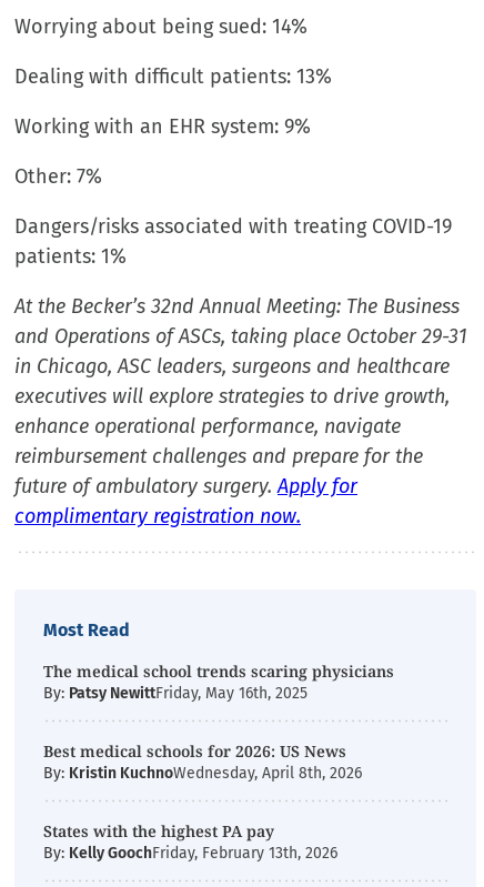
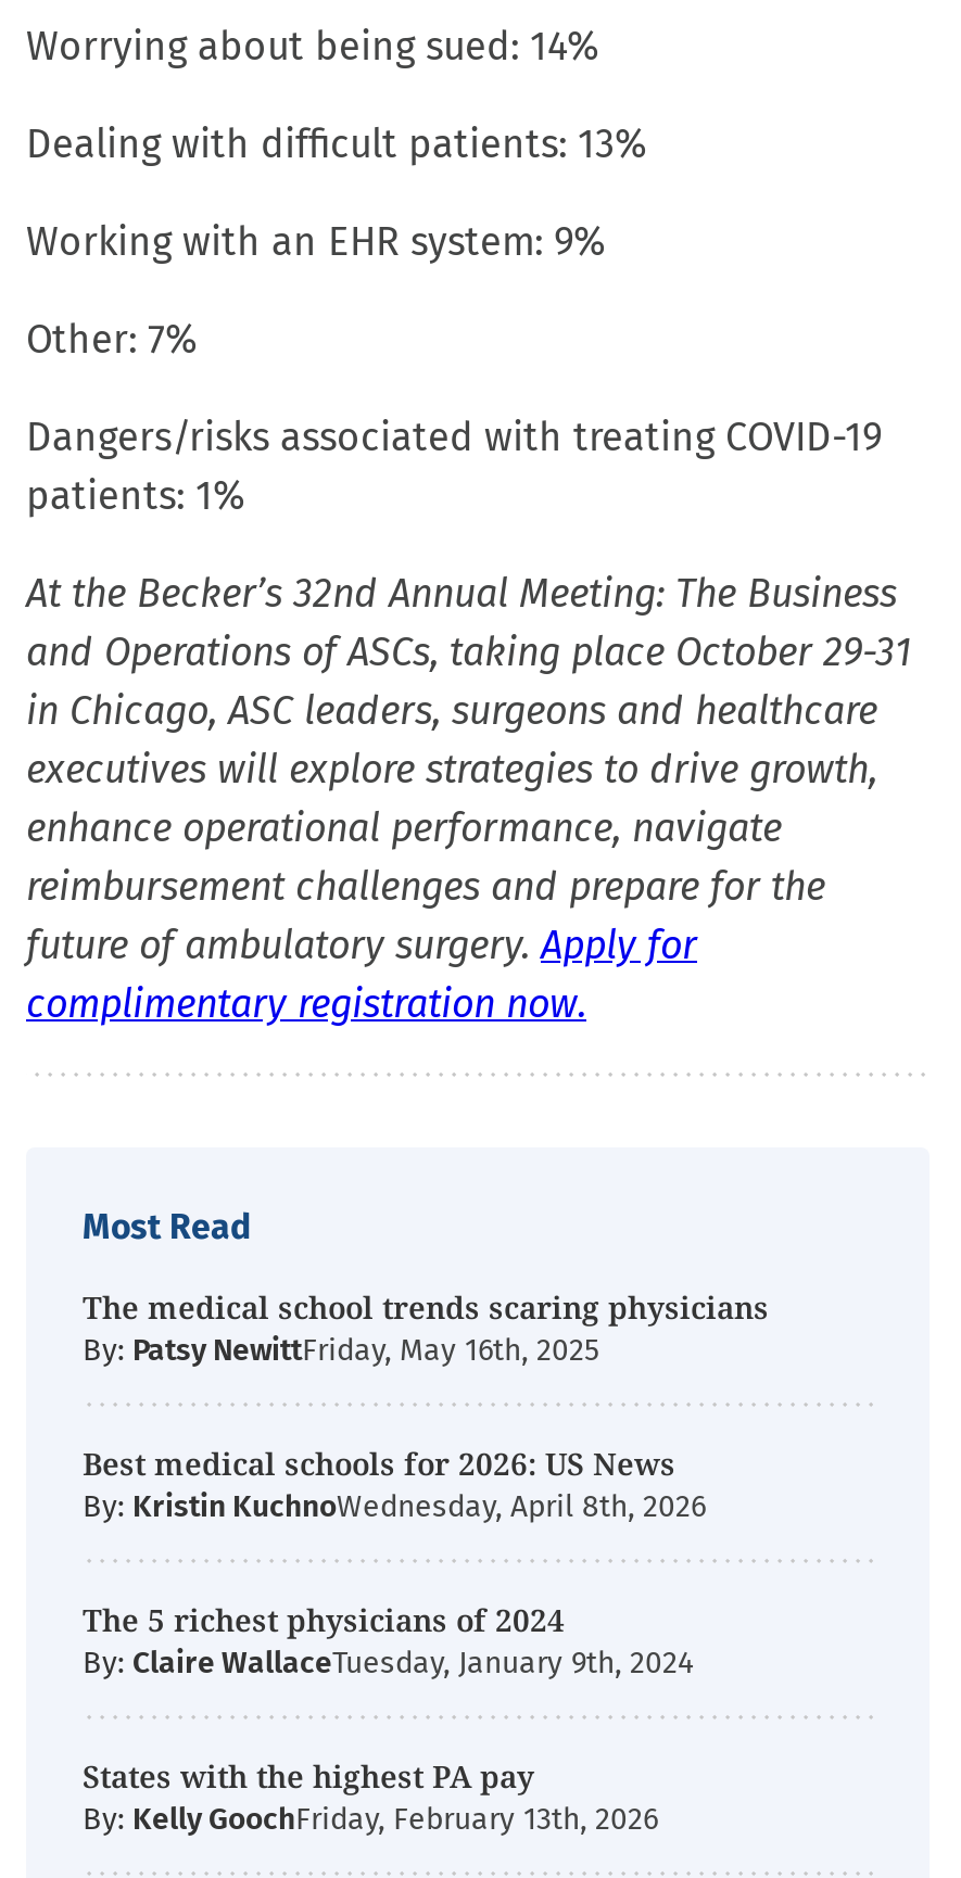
none -> [83,1599,693,1682] The 5 richest physicians of 2024 | By: Claire WallaceTuesday, January 9th, 2024

